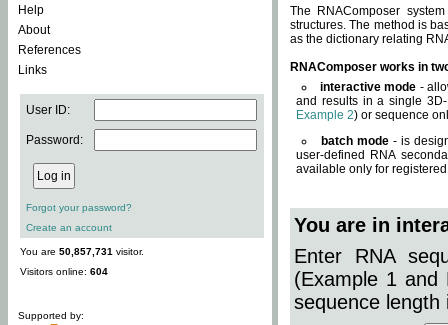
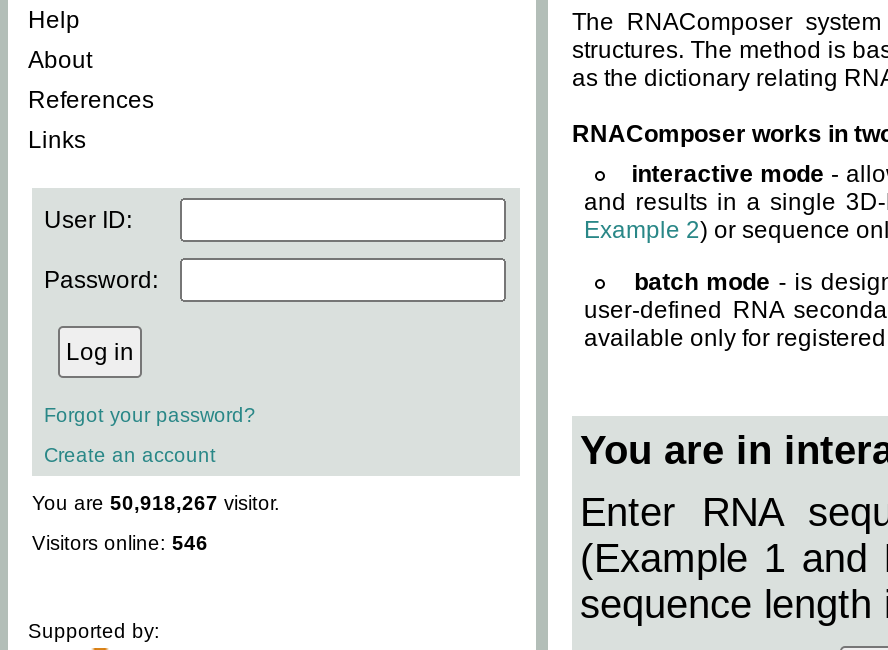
[20,246,144,257] You are 50,857,731 visitor. -> [32,492,280,514] You are 50,918,267 visitor.
[20,266,108,277] Visitors online: 604 -> [32,532,208,554] Visitors online: 546

